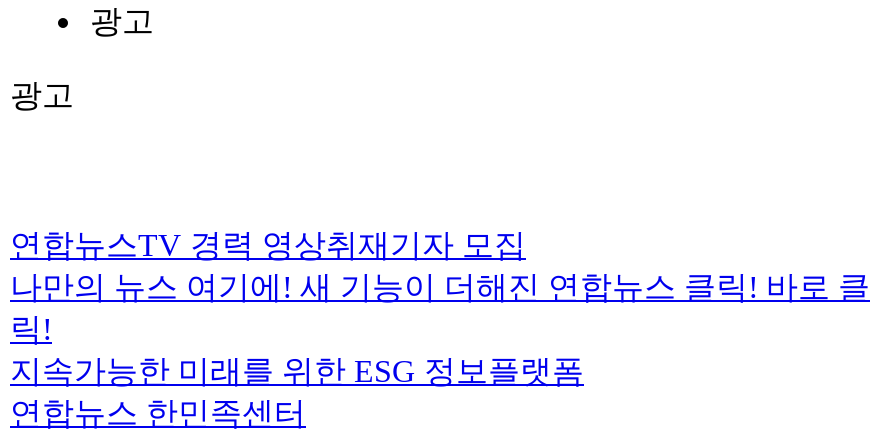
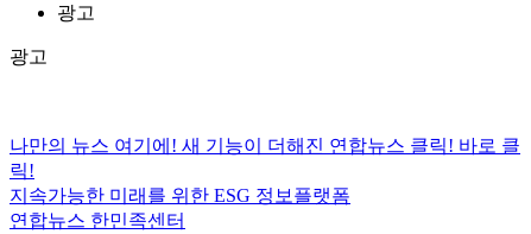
[10,229,526,263] 연합뉴스TV 경력 영상취재기자 모집 -> none

